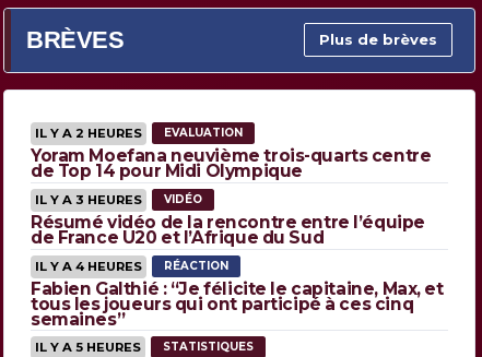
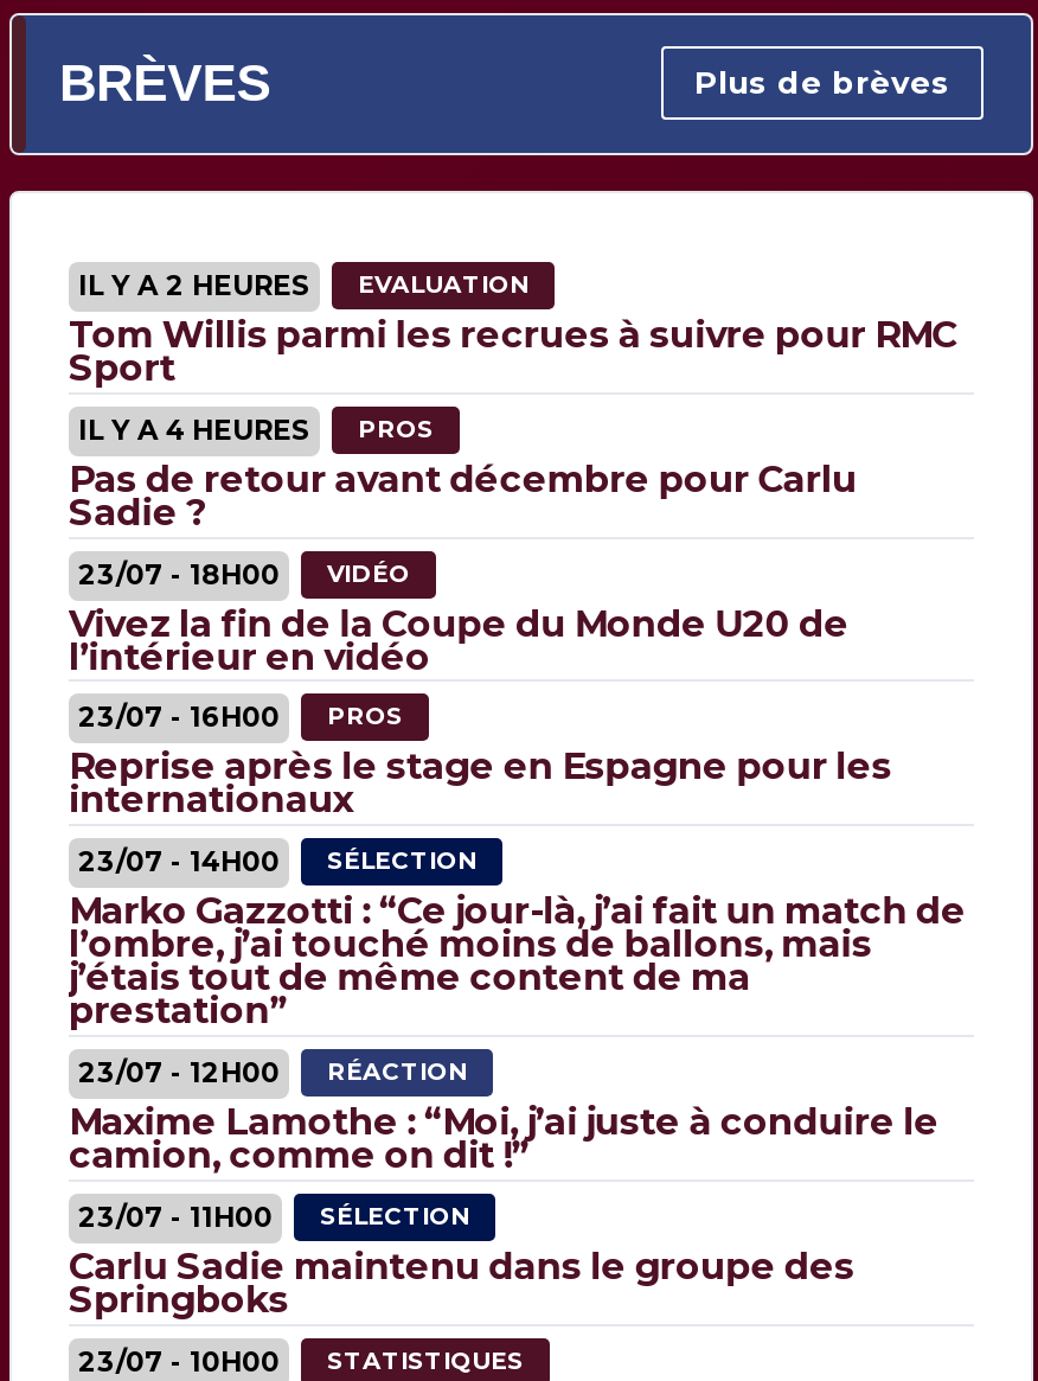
[31,145,431,207] Yoram Moefana neuvième trois-quarts centre | de Top 14 pour Midi Olympique | IL Y A 3 HEURES -> [69,312,957,591] Tom Willis parmi les recrues à suivre pour RMC | Sport | IL Y A 4 HEURES | PROS | Pas de retour avant décembre pour Carlu | Sadie ? | 23/07 - 18H00
[31,212,425,274] Résumé vidéo de la rencontre entre l’équipe | de France U20 et l’Afrique du Sud | IL Y A 4 HEURES -> [69,600,966,1089] Vivez la fin de la Coupe du Monde U20 de | l’intérieur en vidéo | 23/07 - 16H00 | PROS | Reprise après le stage en Espagne pour les | internationaux | 23/07 - 14H00 | SÉLECTION | Marko Gazzotti : “Ce jour-là, j’ai fait un match de | l’ombre, j’ai touché moins de ballons, mais | j’étais tout de même content de ma | prestation” | 23/07 - 12H00
[31,278,443,355] Fabien Galthié : “Je félicite le capitaine, Max, et | tous les joueurs qui ont participé à ces cinq | semaines” | IL Y A 5 HEURES -> [69,1099,939,1377] Maxime Lamothe : “Moi, j’ai juste à conduire le | camion, comme on dit !” | 23/07 - 11H00 | SÉLECTION | Carlu Sadie maintenu dans le groupe des | Springboks | 23/07 - 10H00

